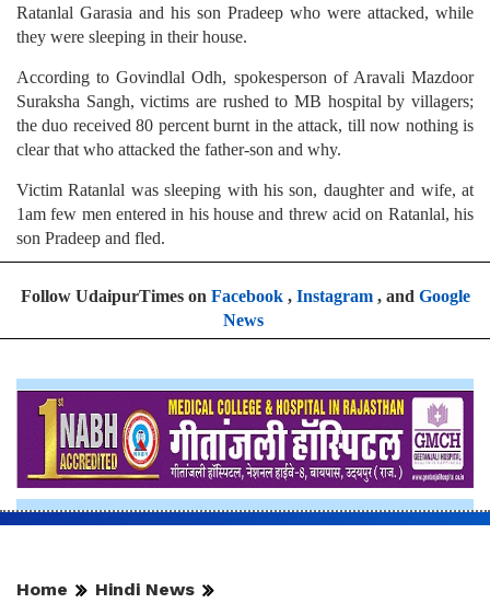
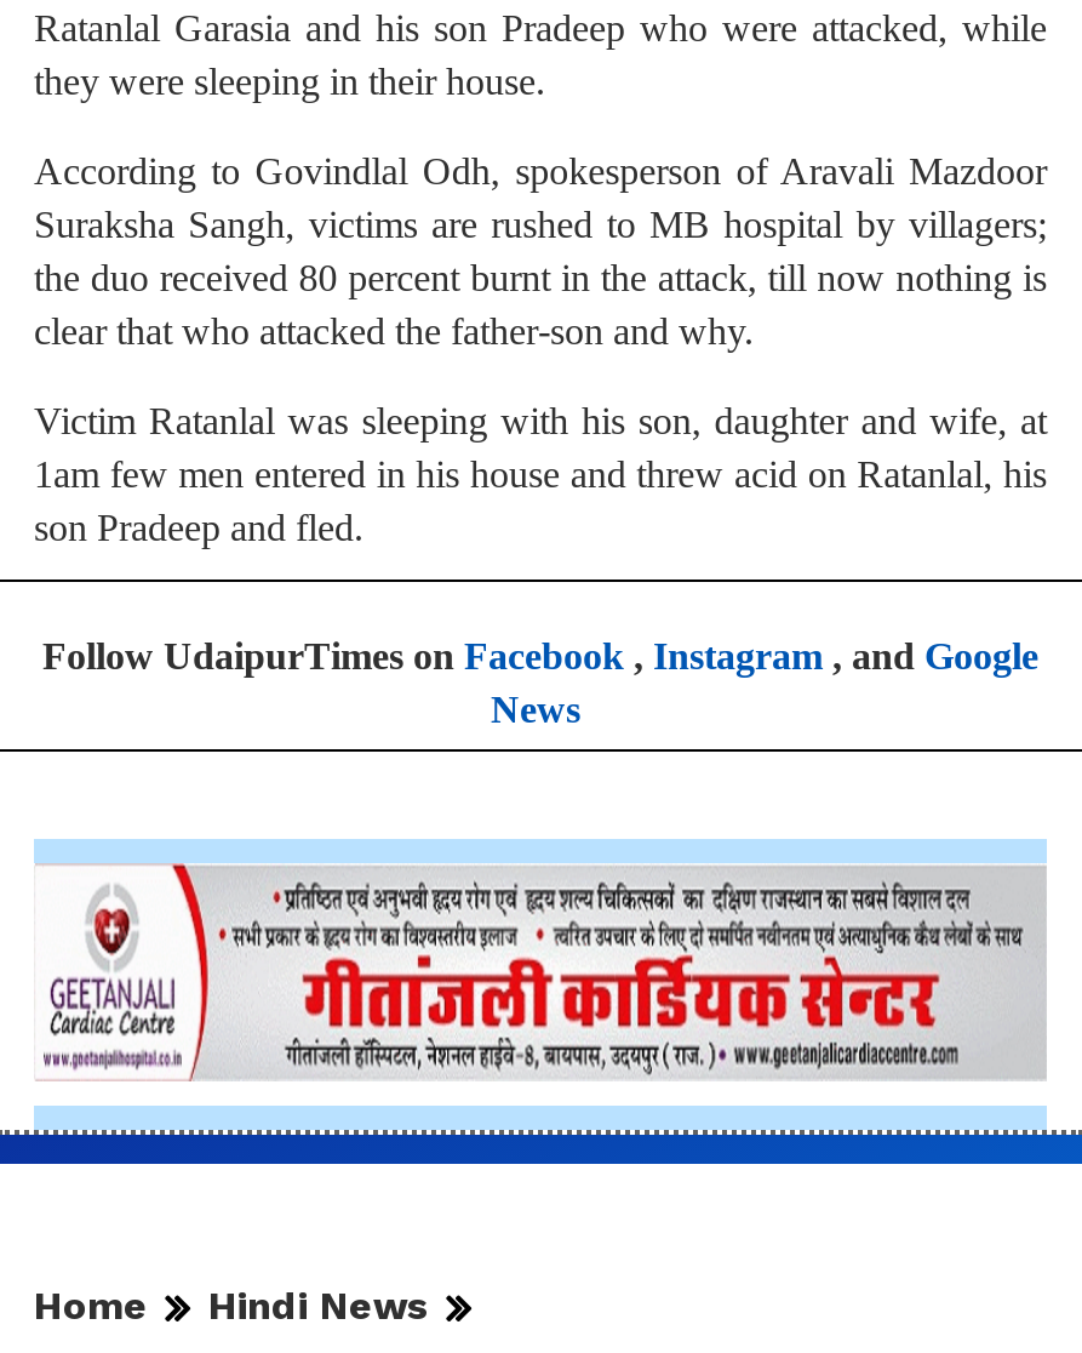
[16,390,475,489] [image] -> [36,863,1047,1081] [image]

